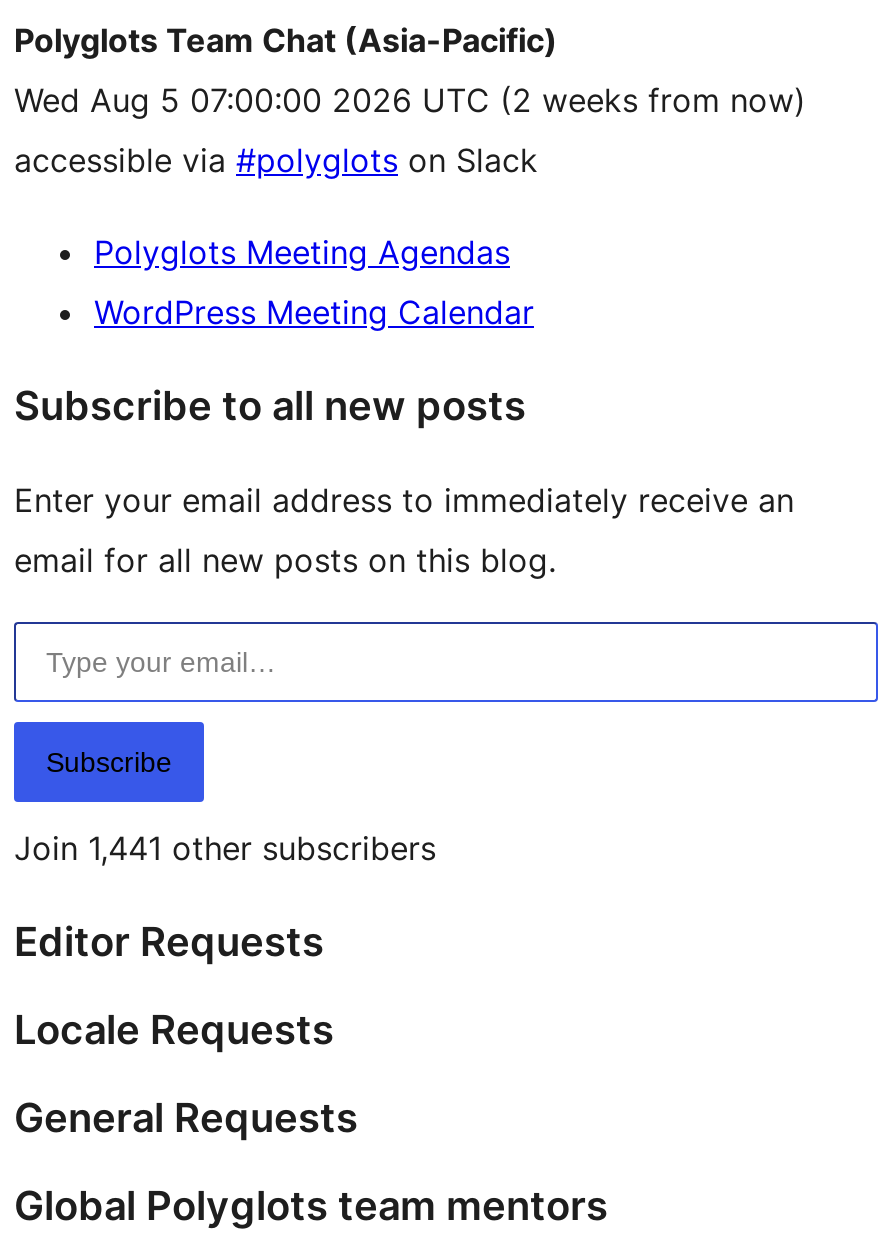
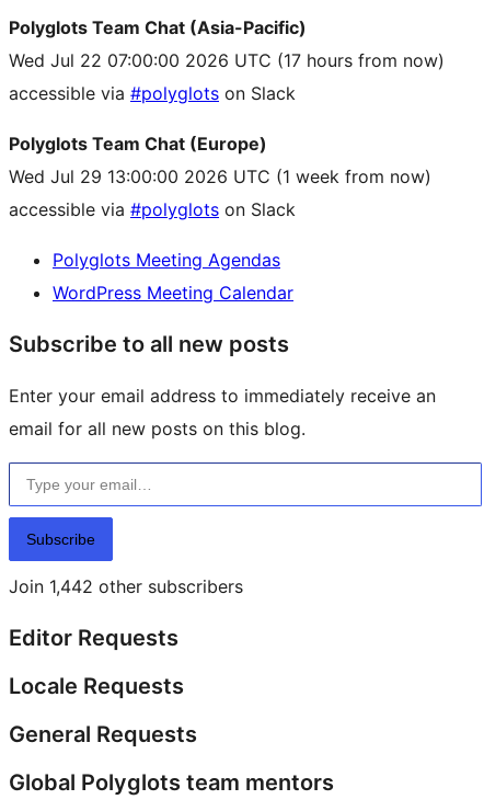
[14,80,806,120] Wed Aug 5 07:00:00 2026 UTC (2 weeks from now) -> [9,49,445,188] Wed Jul 22 07:00:00 2026 UTC (17 hours from now) | accessible via #polyglots on Slack | Polyglots Team Chat (Europe) | Wed Jul 29 13:00:00 2026 UTC (1 week from now)
[14,828,436,868] Join 1,441 other subscribers -> [9,575,243,597] Join 1,442 other subscribers

